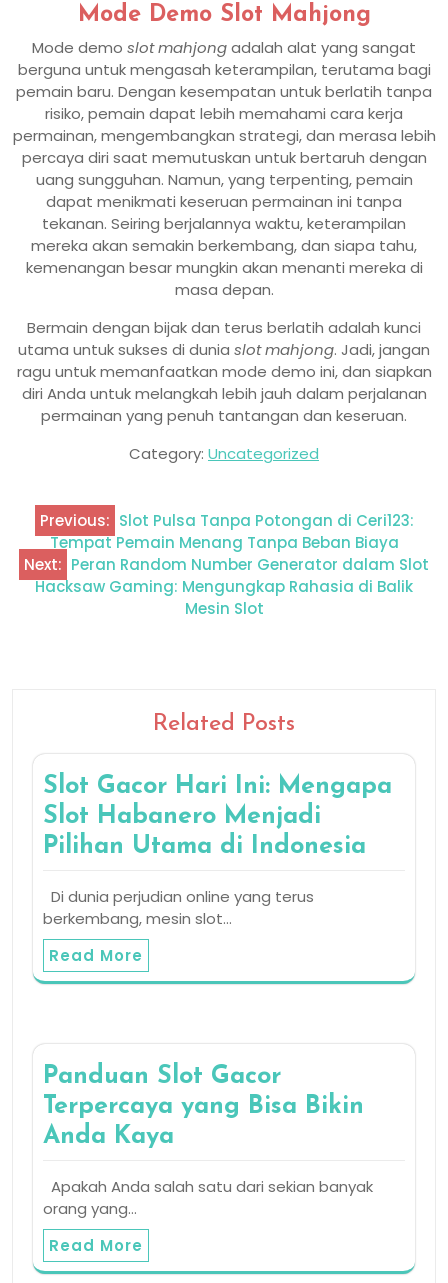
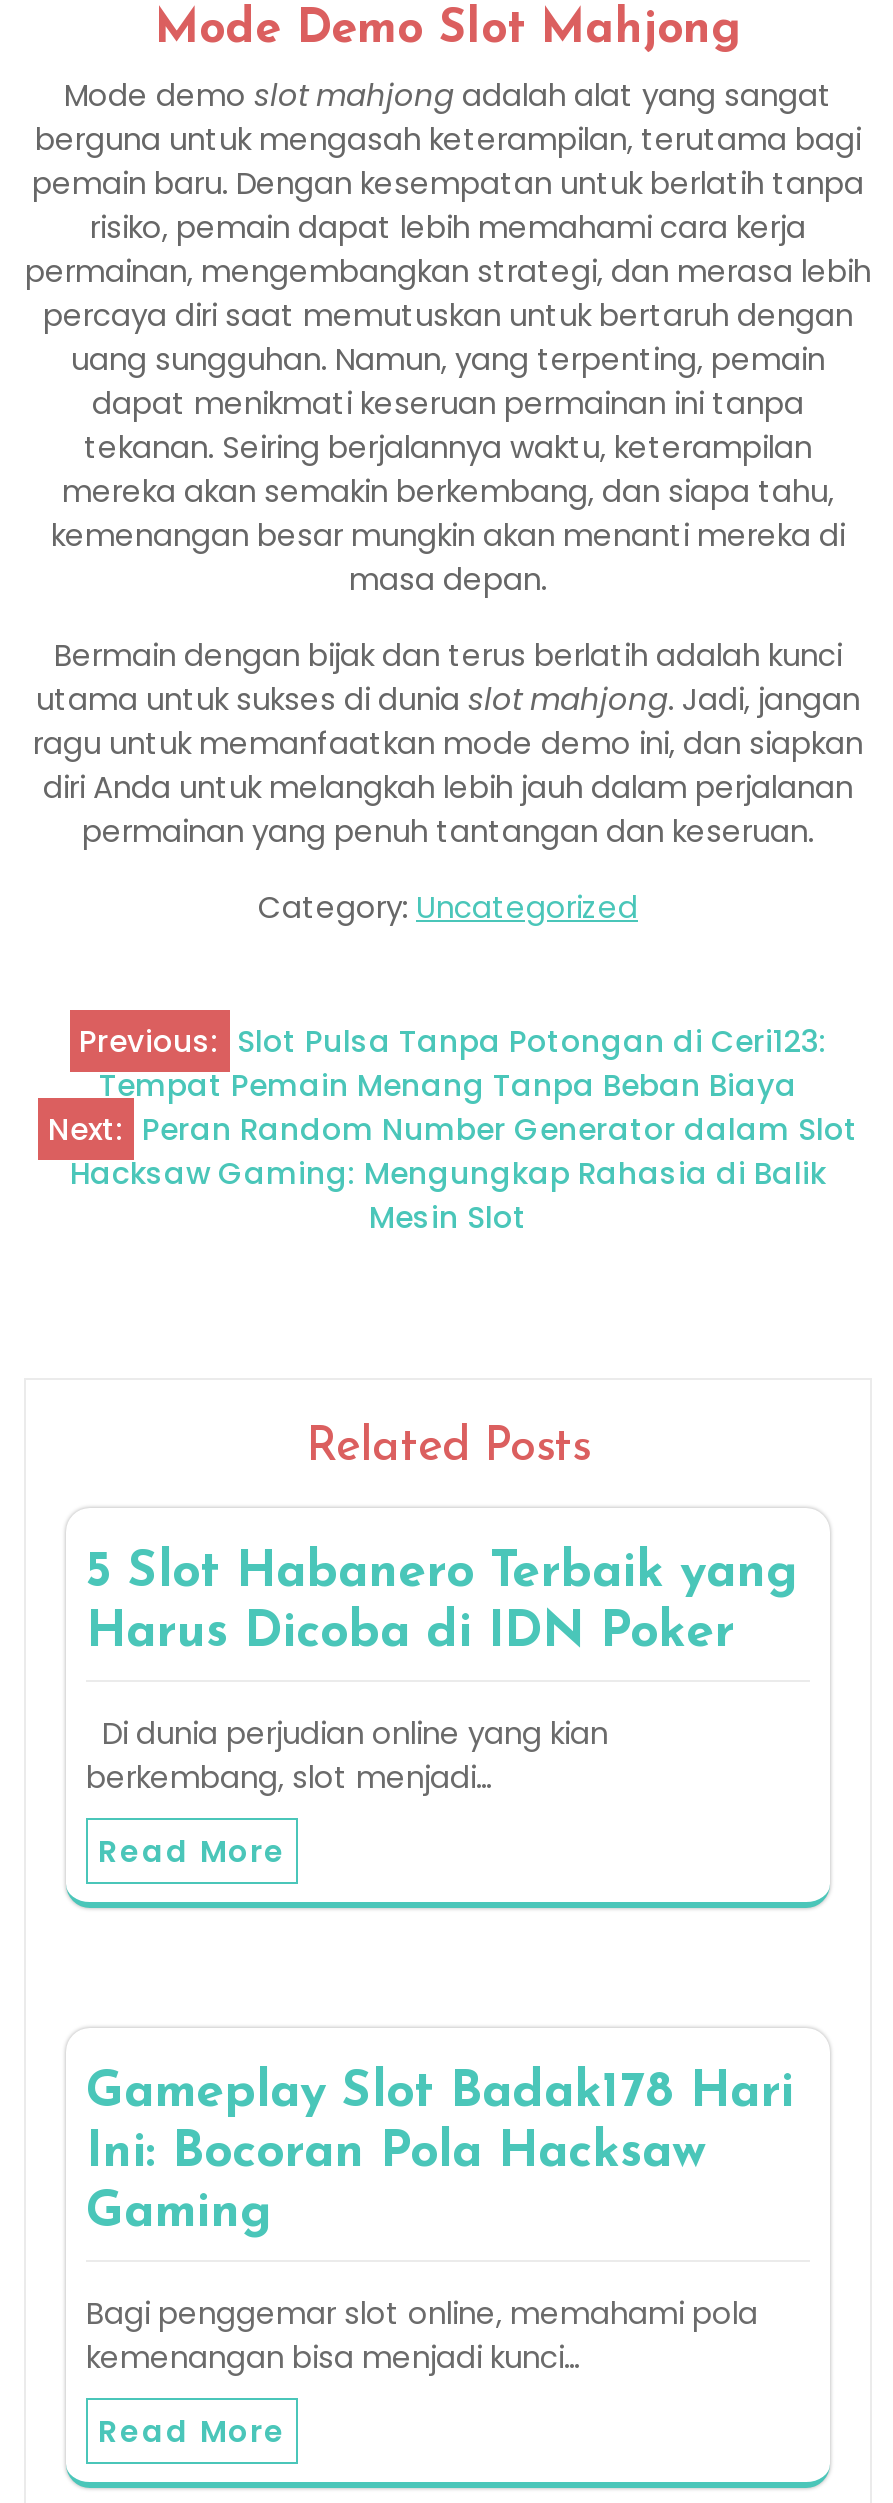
[43,774,392,859] Slot Gacor Hari Ini: Mengapa | Slot Habanero Menjadi | Pilihan Utama di Indonesia -> [86,1547,798,1657] 5 Slot Habanero Terbaik yang | Harus Dicoba di IDN Poker
[43,886,314,929] Di dunia perjudian online yang terus | berkembang, mesin slot… -> [86,1711,608,1797] Di dunia perjudian online yang kian | berkembang, slot menjadi…
[43,1064,364,1149] Panduan Slot Gacor | Terpercaya yang Bisa Bikin | Anda Kaya -> [86,2067,794,2237] Gameplay Slot Badak178 Hari | Ini: Bocoran Pola Hacksaw | Gaming
[43,1176,373,1219] Apakah Anda salah satu dari sekian banyak | orang yang… -> [86,2291,758,2377] Bagi penggemar slot online, memahami pola | kemenangan bisa menjadi kunci…

